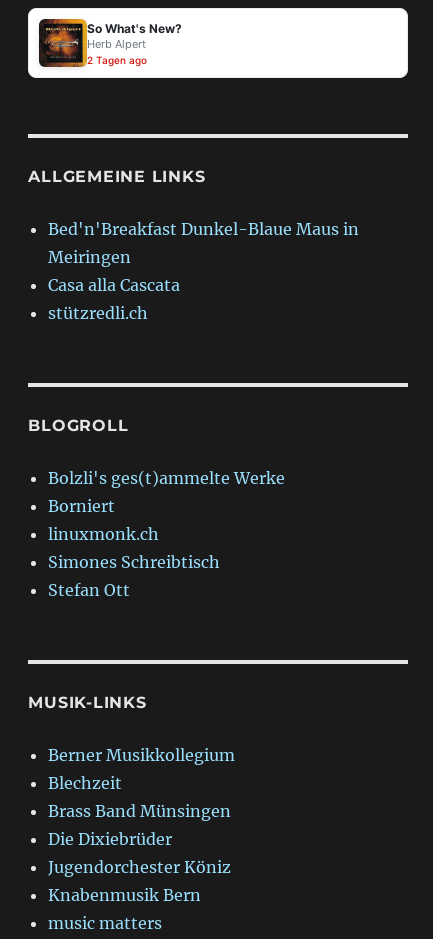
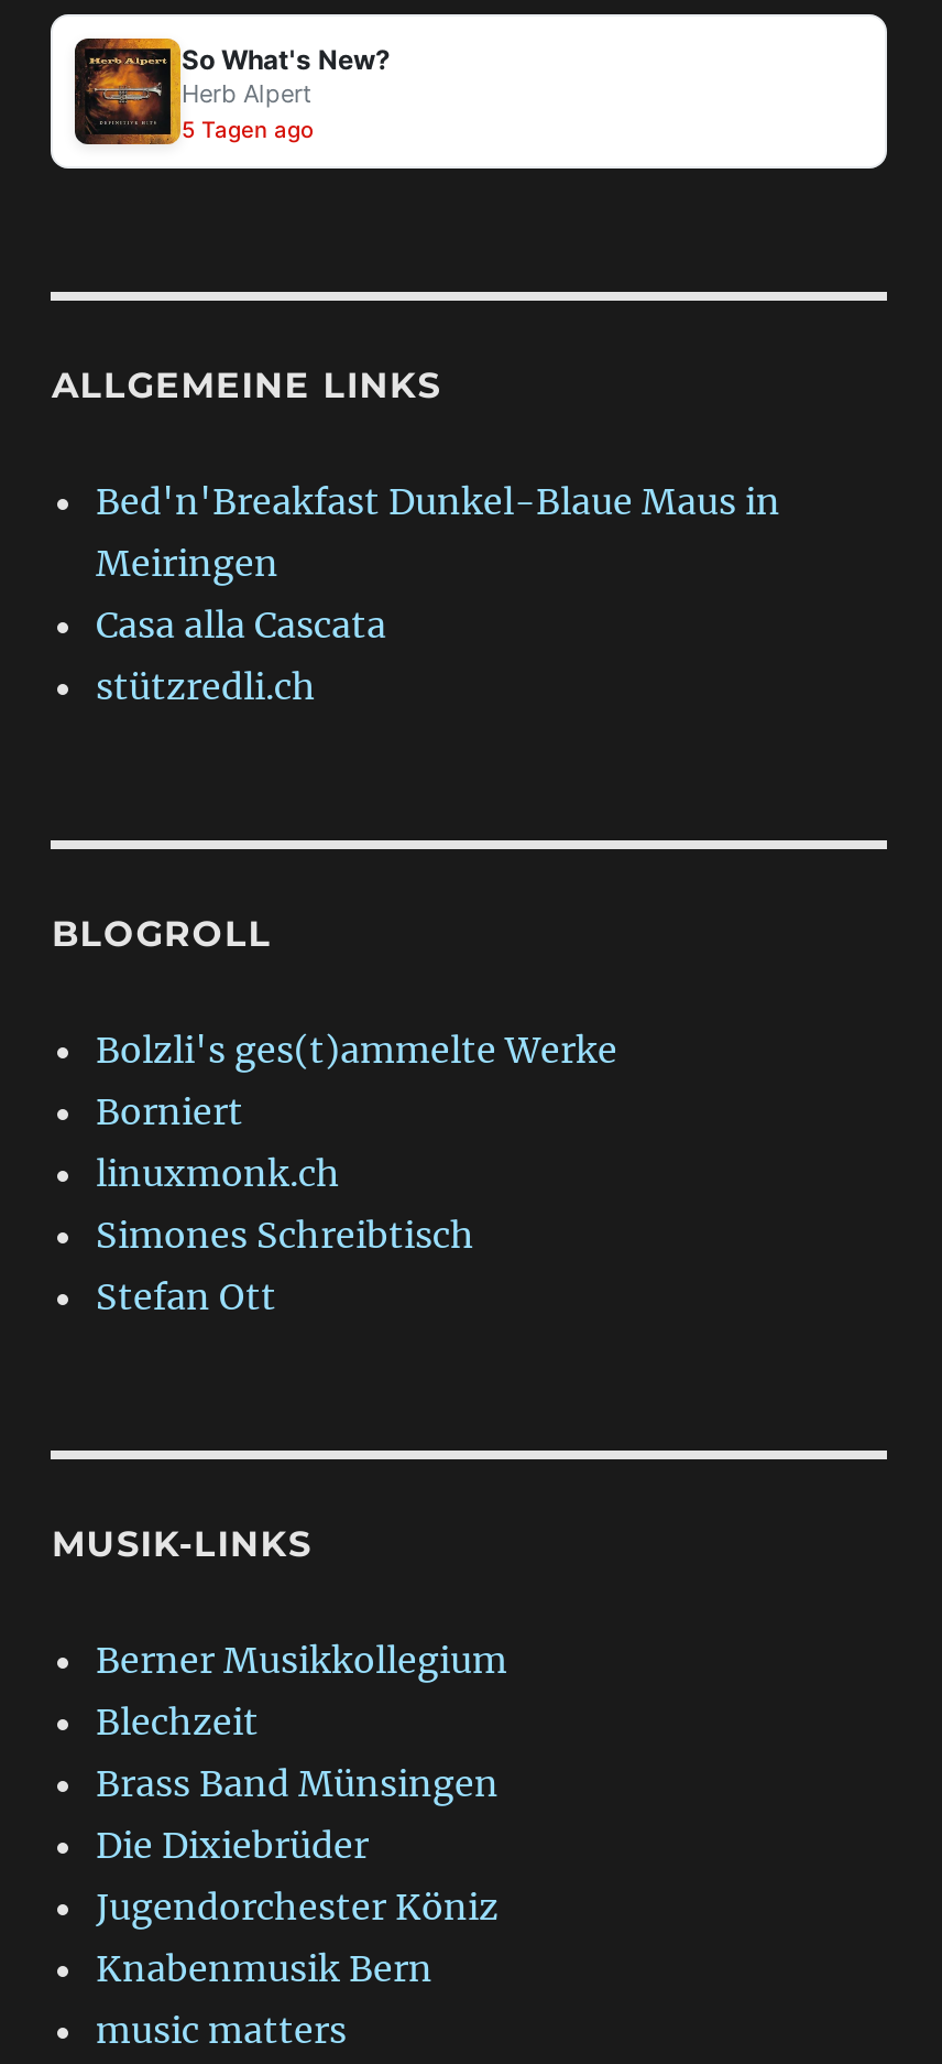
[87,54,147,66] 2 Tagen ago -> [182,115,314,141] 5 Tagen ago

